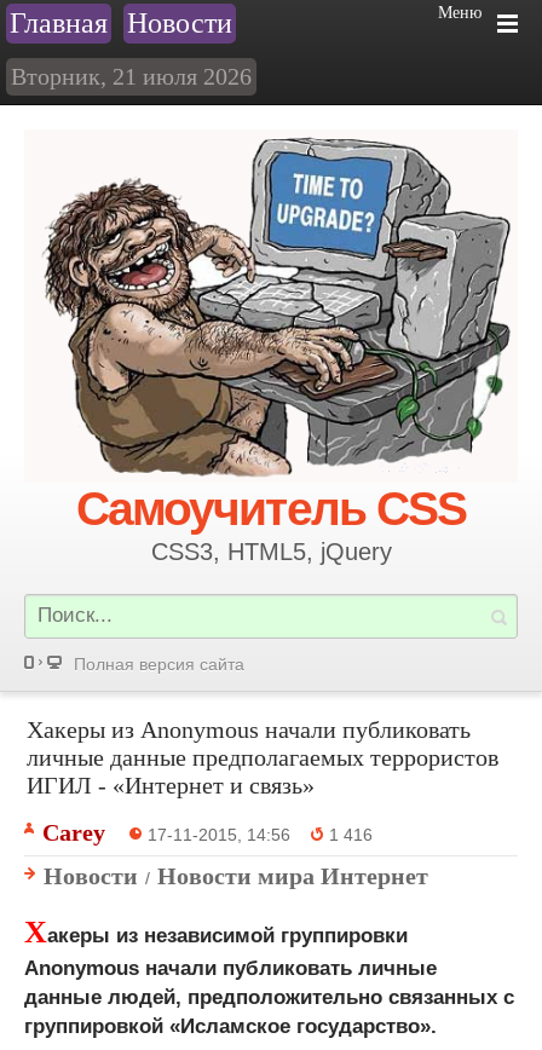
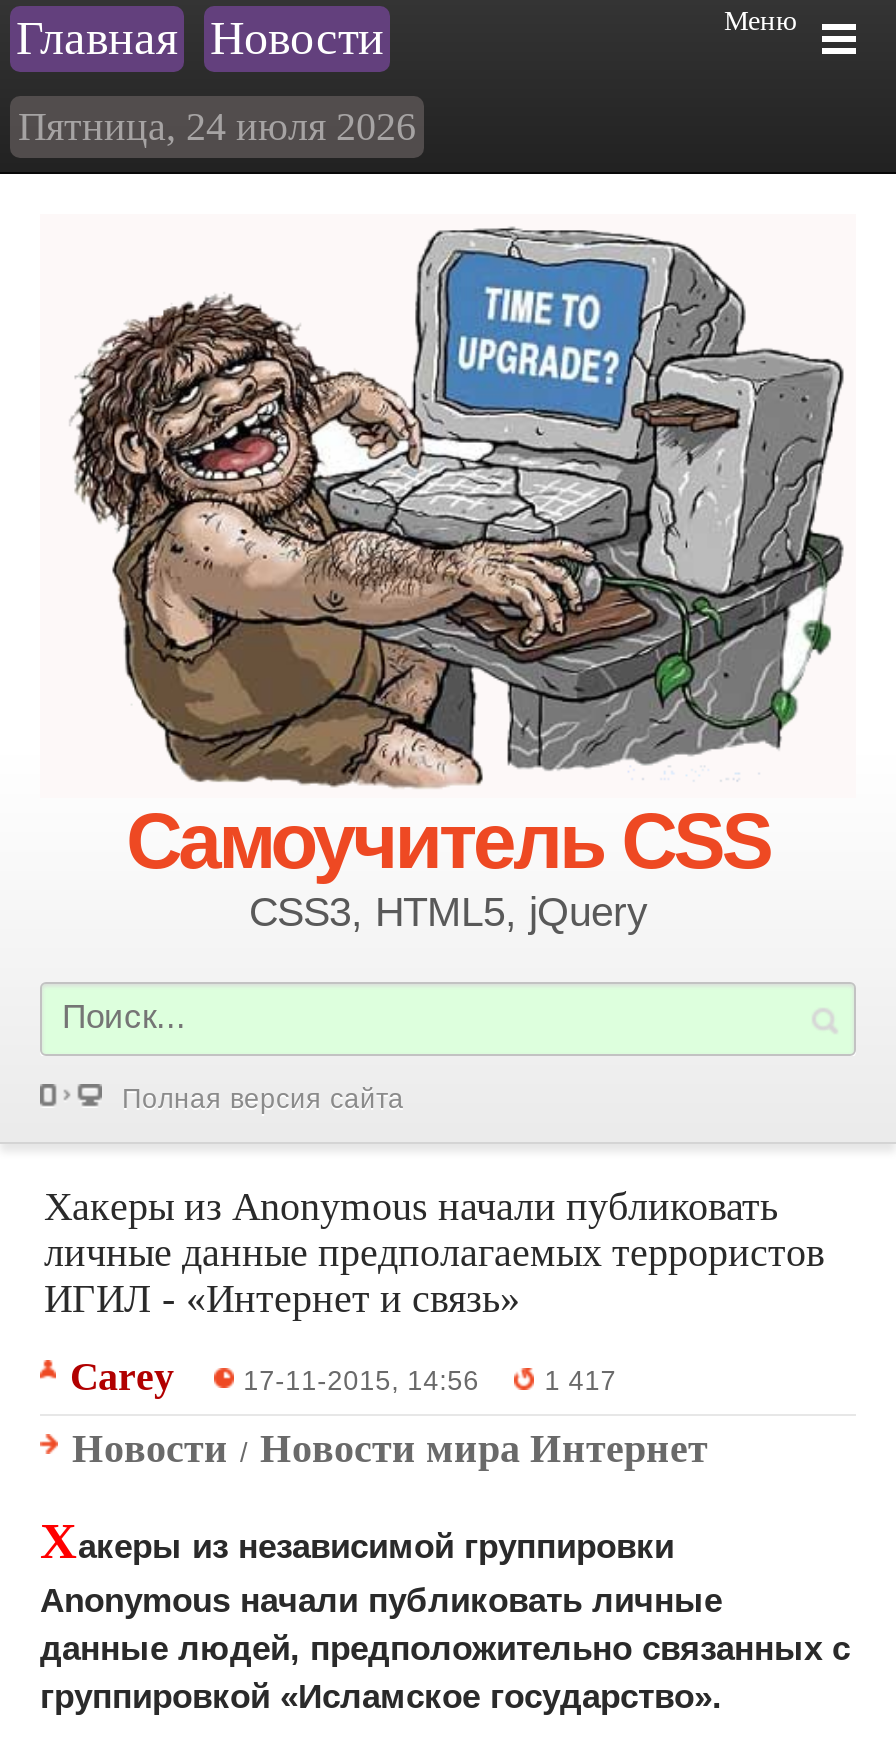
[11,63,252,90] Вторник, 21 июля 2026 -> [18,104,416,148] Пятница, 24 июля 2026
[329,826,373,844] 1 416 -> [544,1366,616,1396] 1 417

